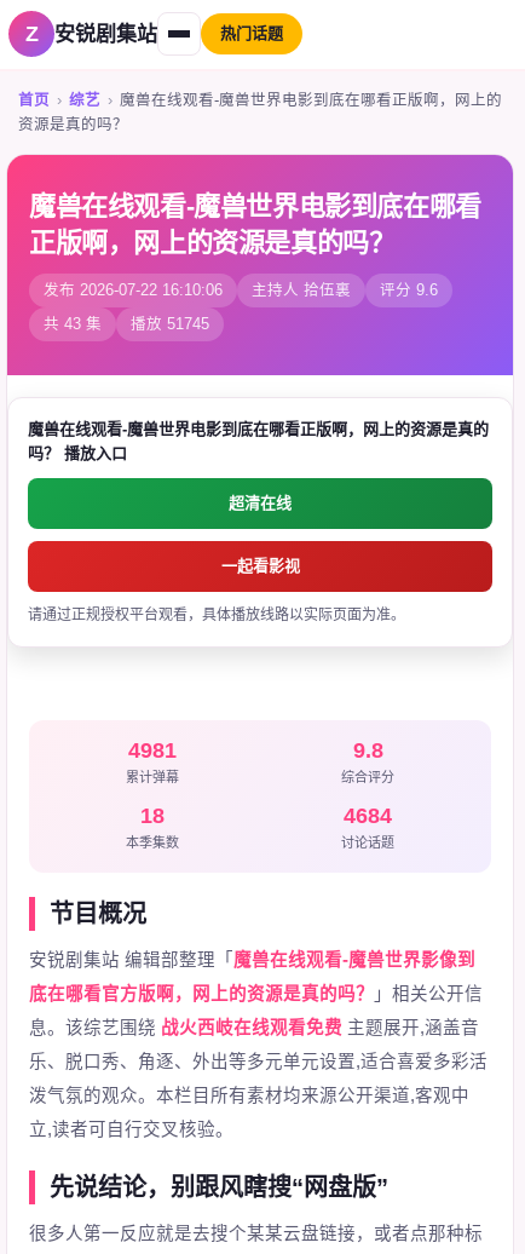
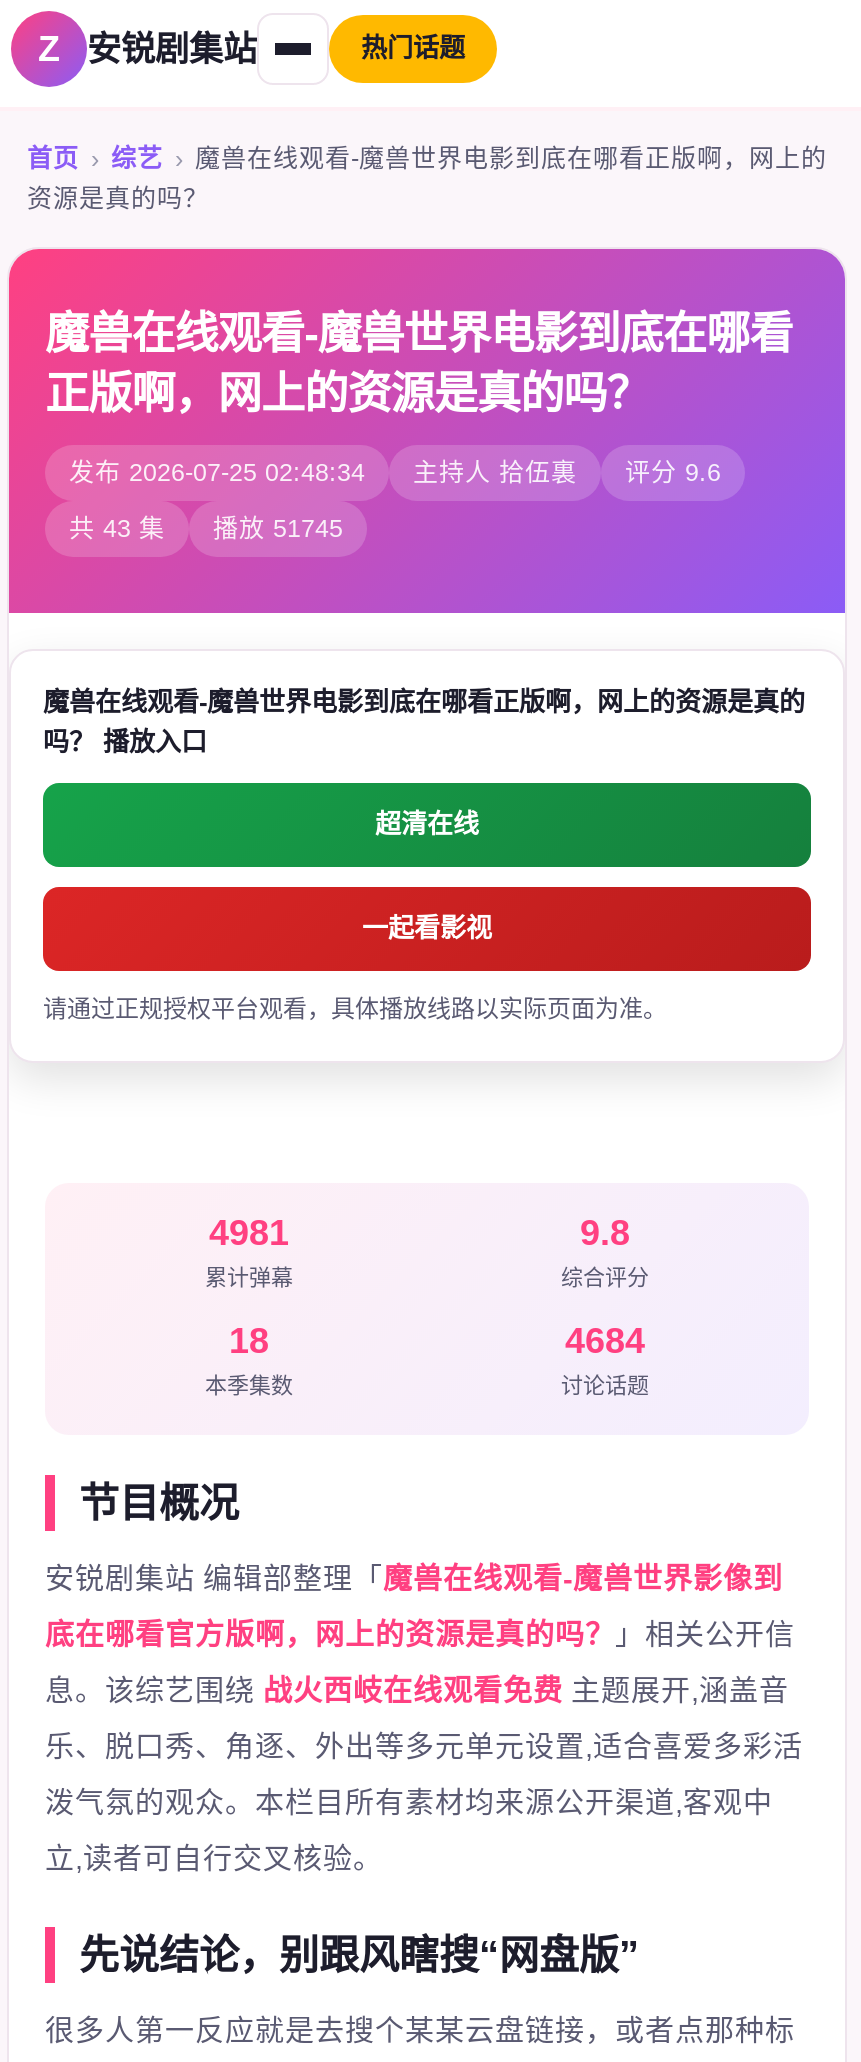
[44,282,438,299] 发布 2026-07-22 16:10:06 主持人 拾伍裏 评分 9.6 -> [69,459,721,487] 发布 2026-07-25 02:48:34 主持人 拾伍裏 评分 9.6

